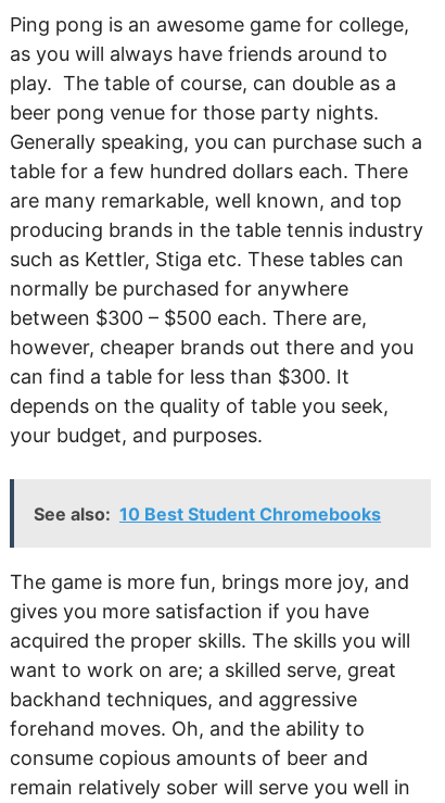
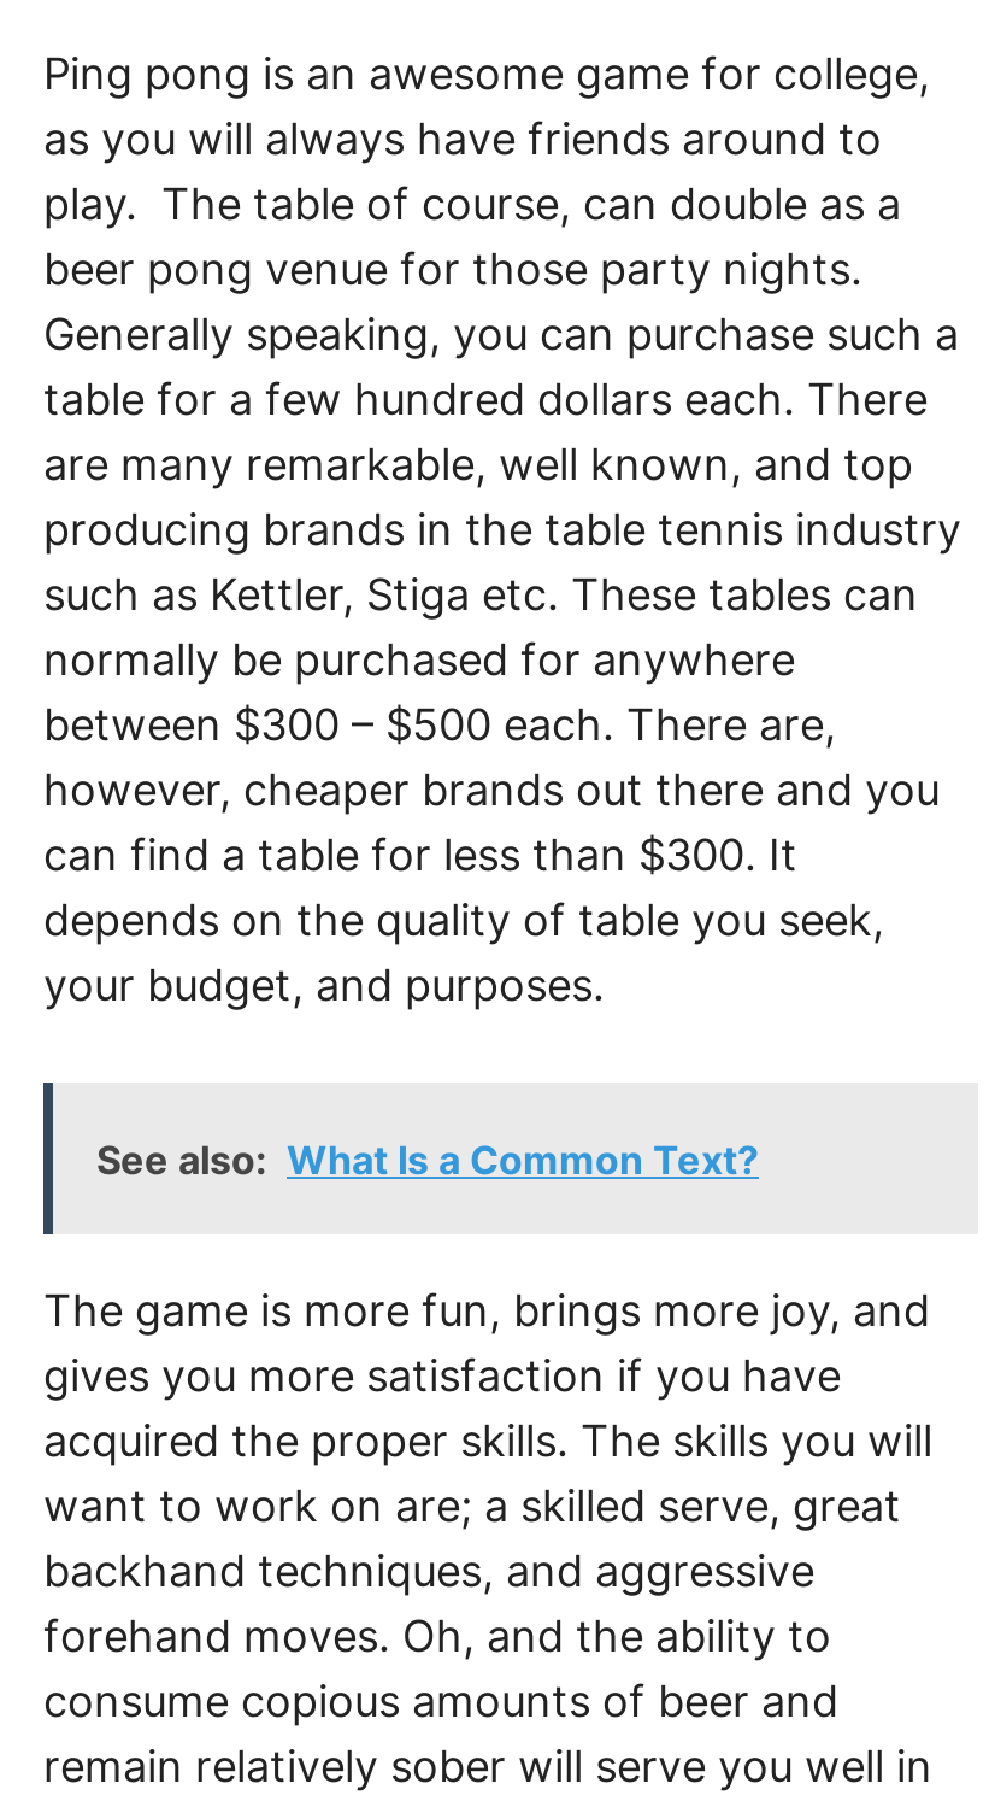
[34,503,381,525] See also: 10 Best Student Chromebooks -> [96,1136,759,1185] See also: What Is a Common Text?

